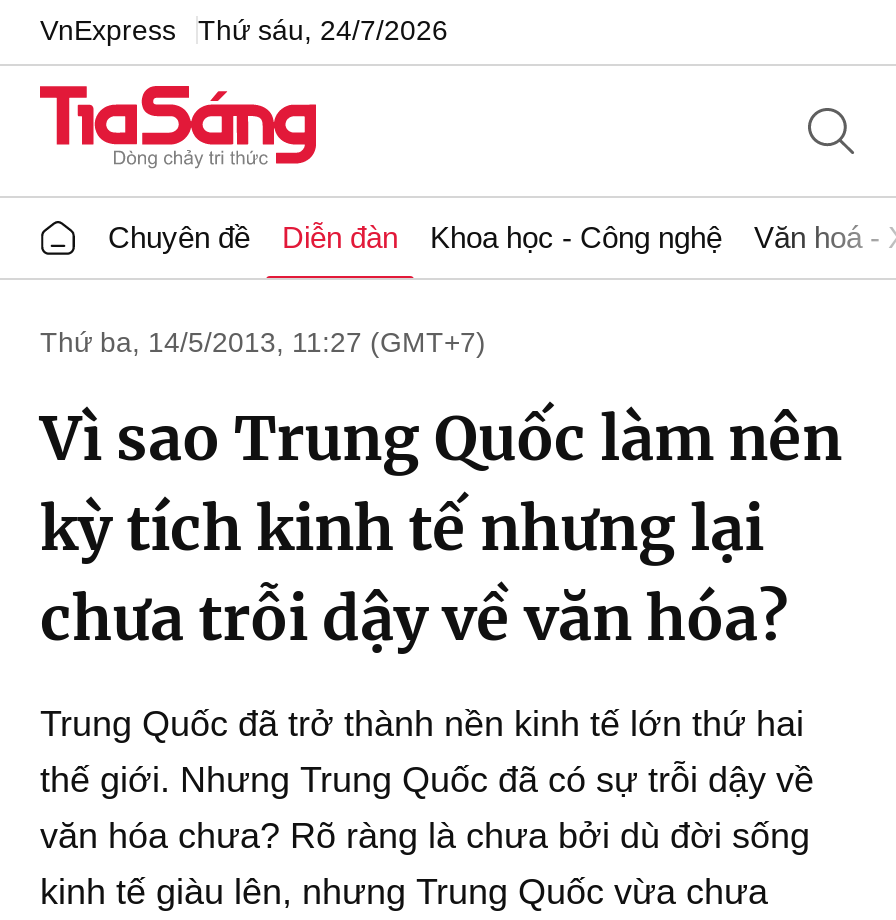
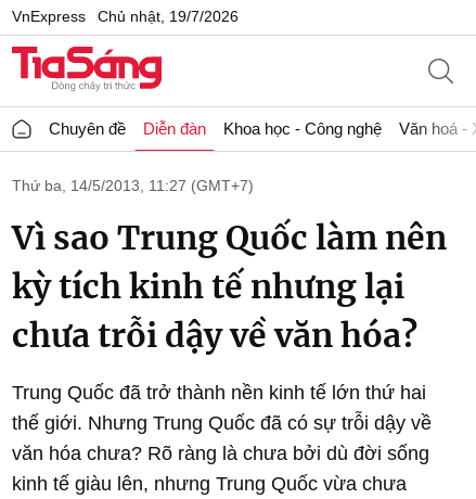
[40,13,448,45] VnExpress Thứ sáu, 24/7/2026 -> [12,7,239,24] VnExpress Chủ nhật, 19/7/2026

